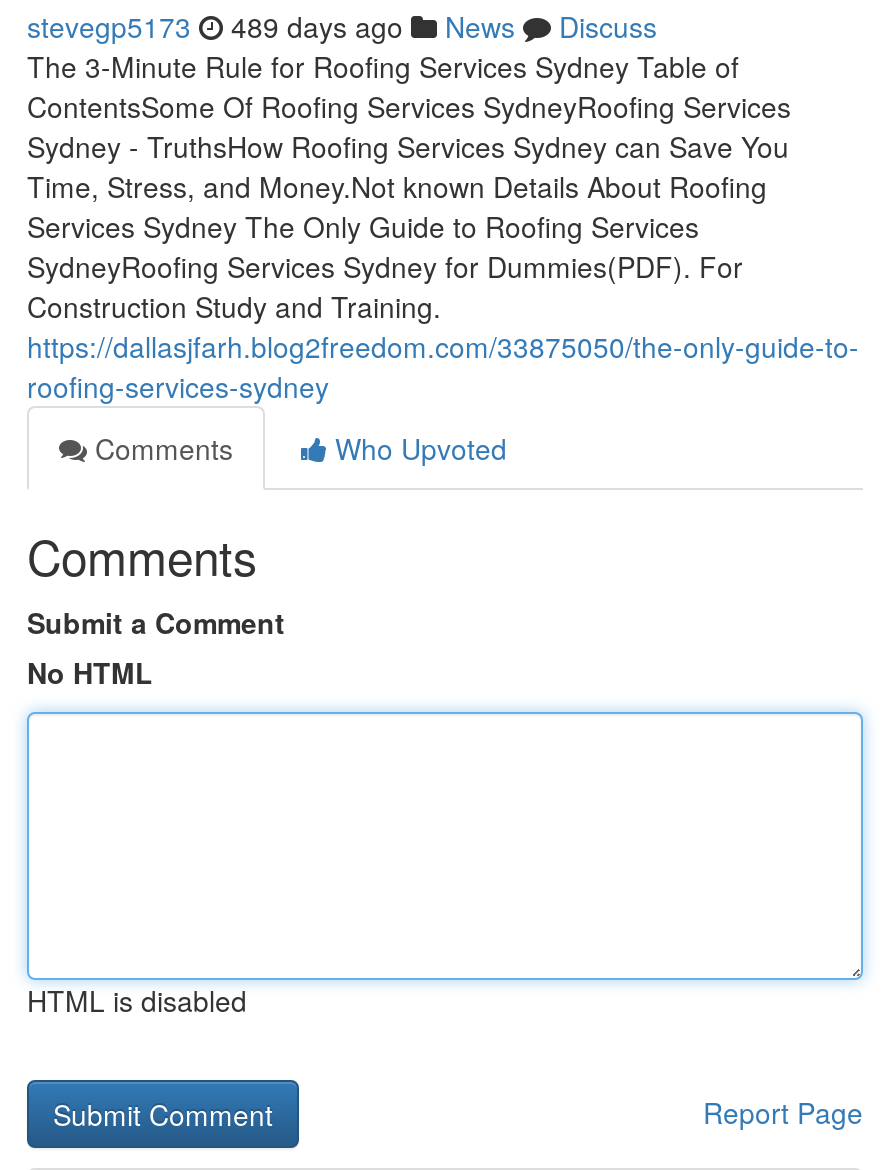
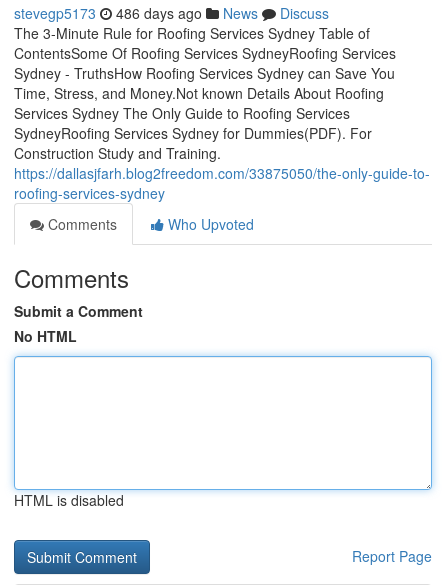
[27,6,657,46] stevegp5173 489 days ago News Discuss -> [14,3,329,23] stevegp5173 486 days ago News Discuss

